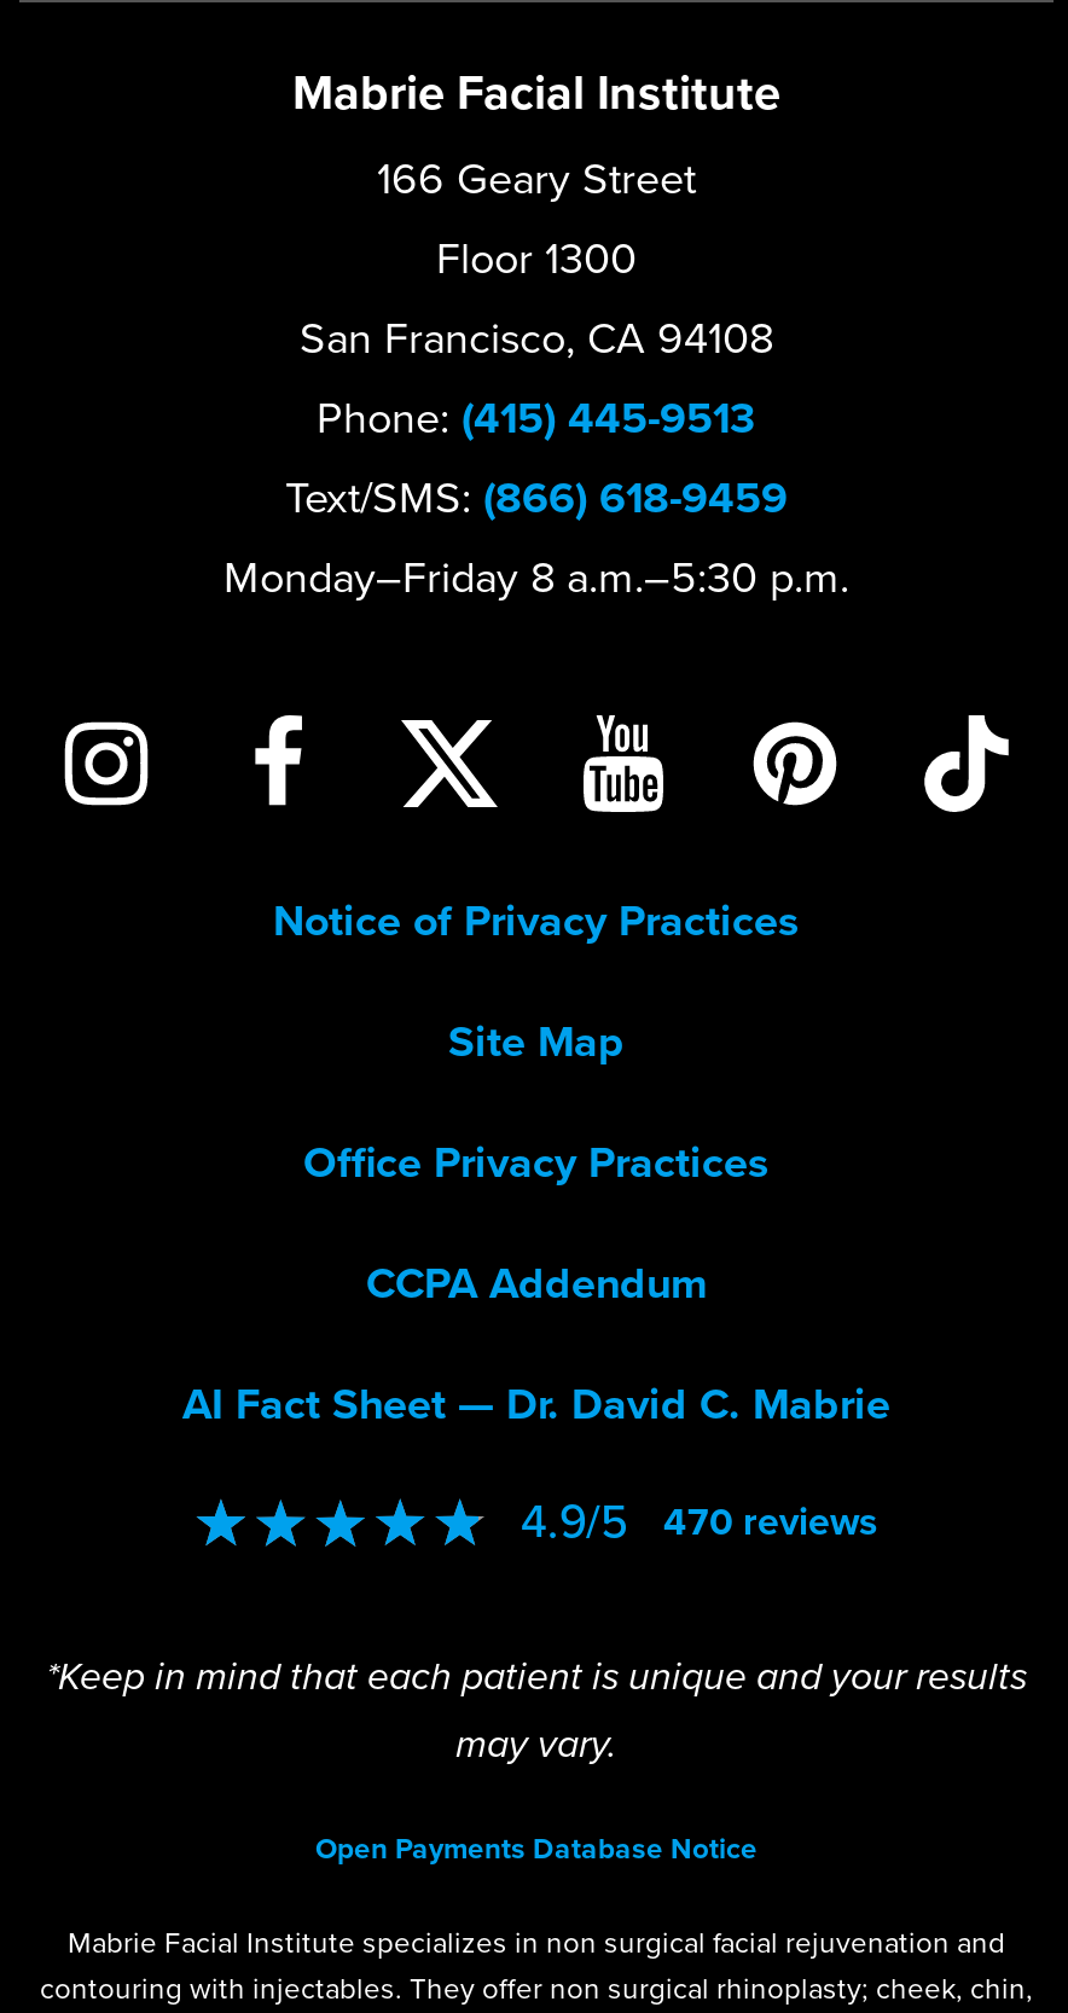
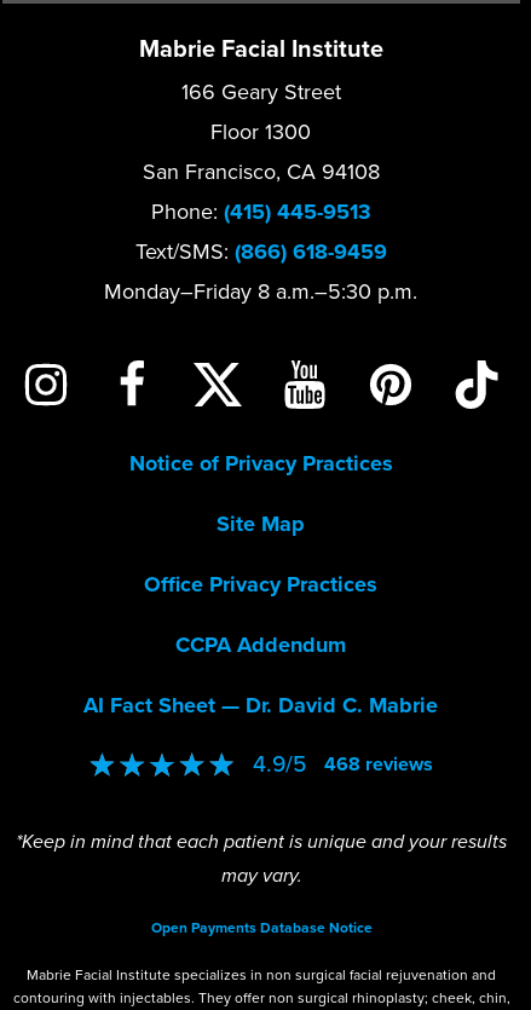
[521,1494,878,1550] 4.9/5 470 reviews -> [253,750,433,778] 4.9/5 468 reviews

